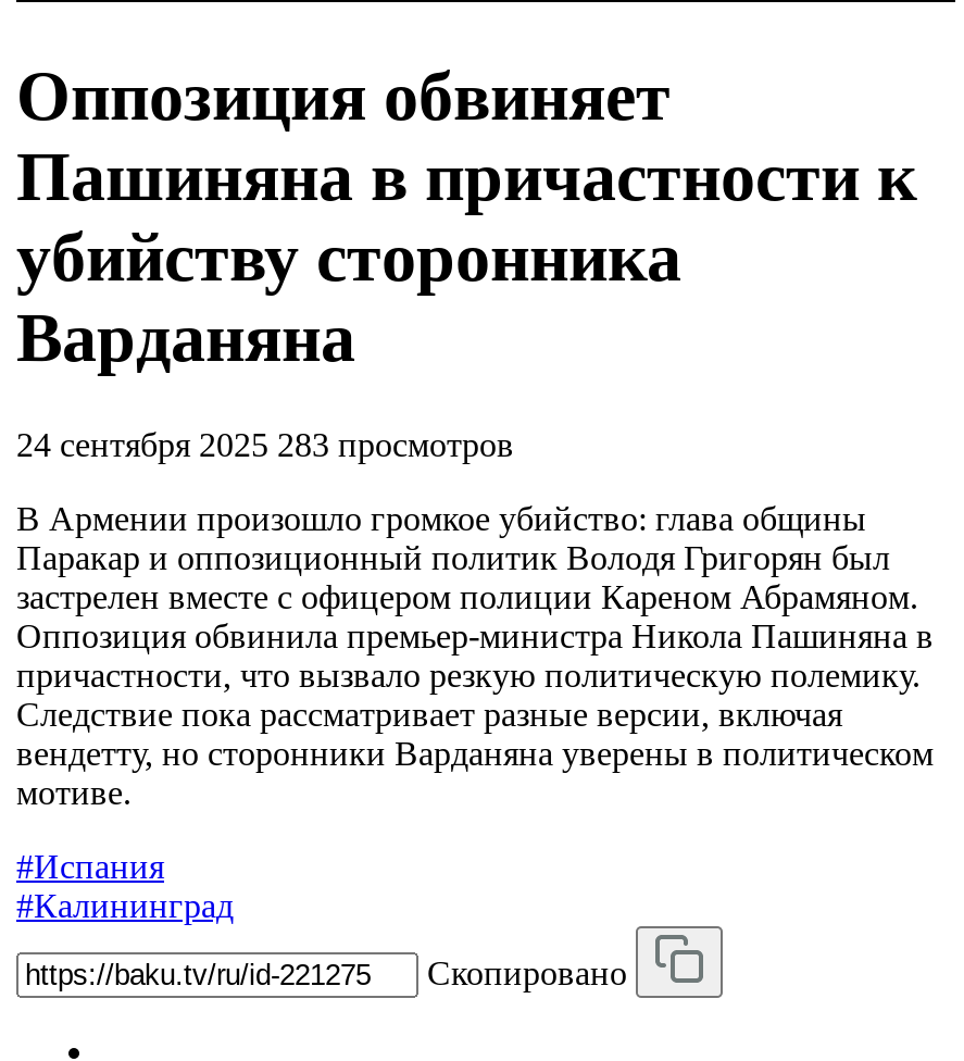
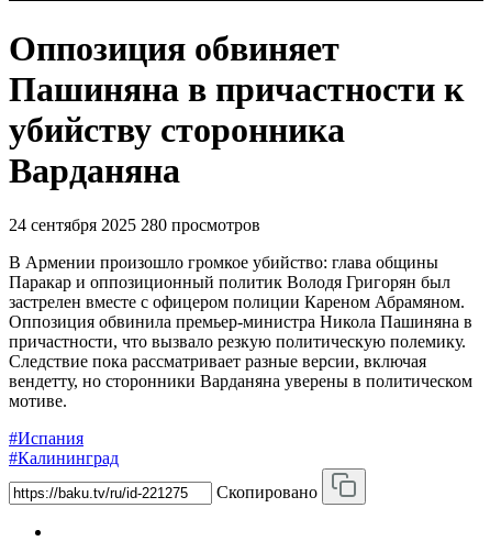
[16,426,514,463] 24 сентября 2025 283 просмотров -> [9,215,260,234] 24 сентября 2025 280 просмотров

